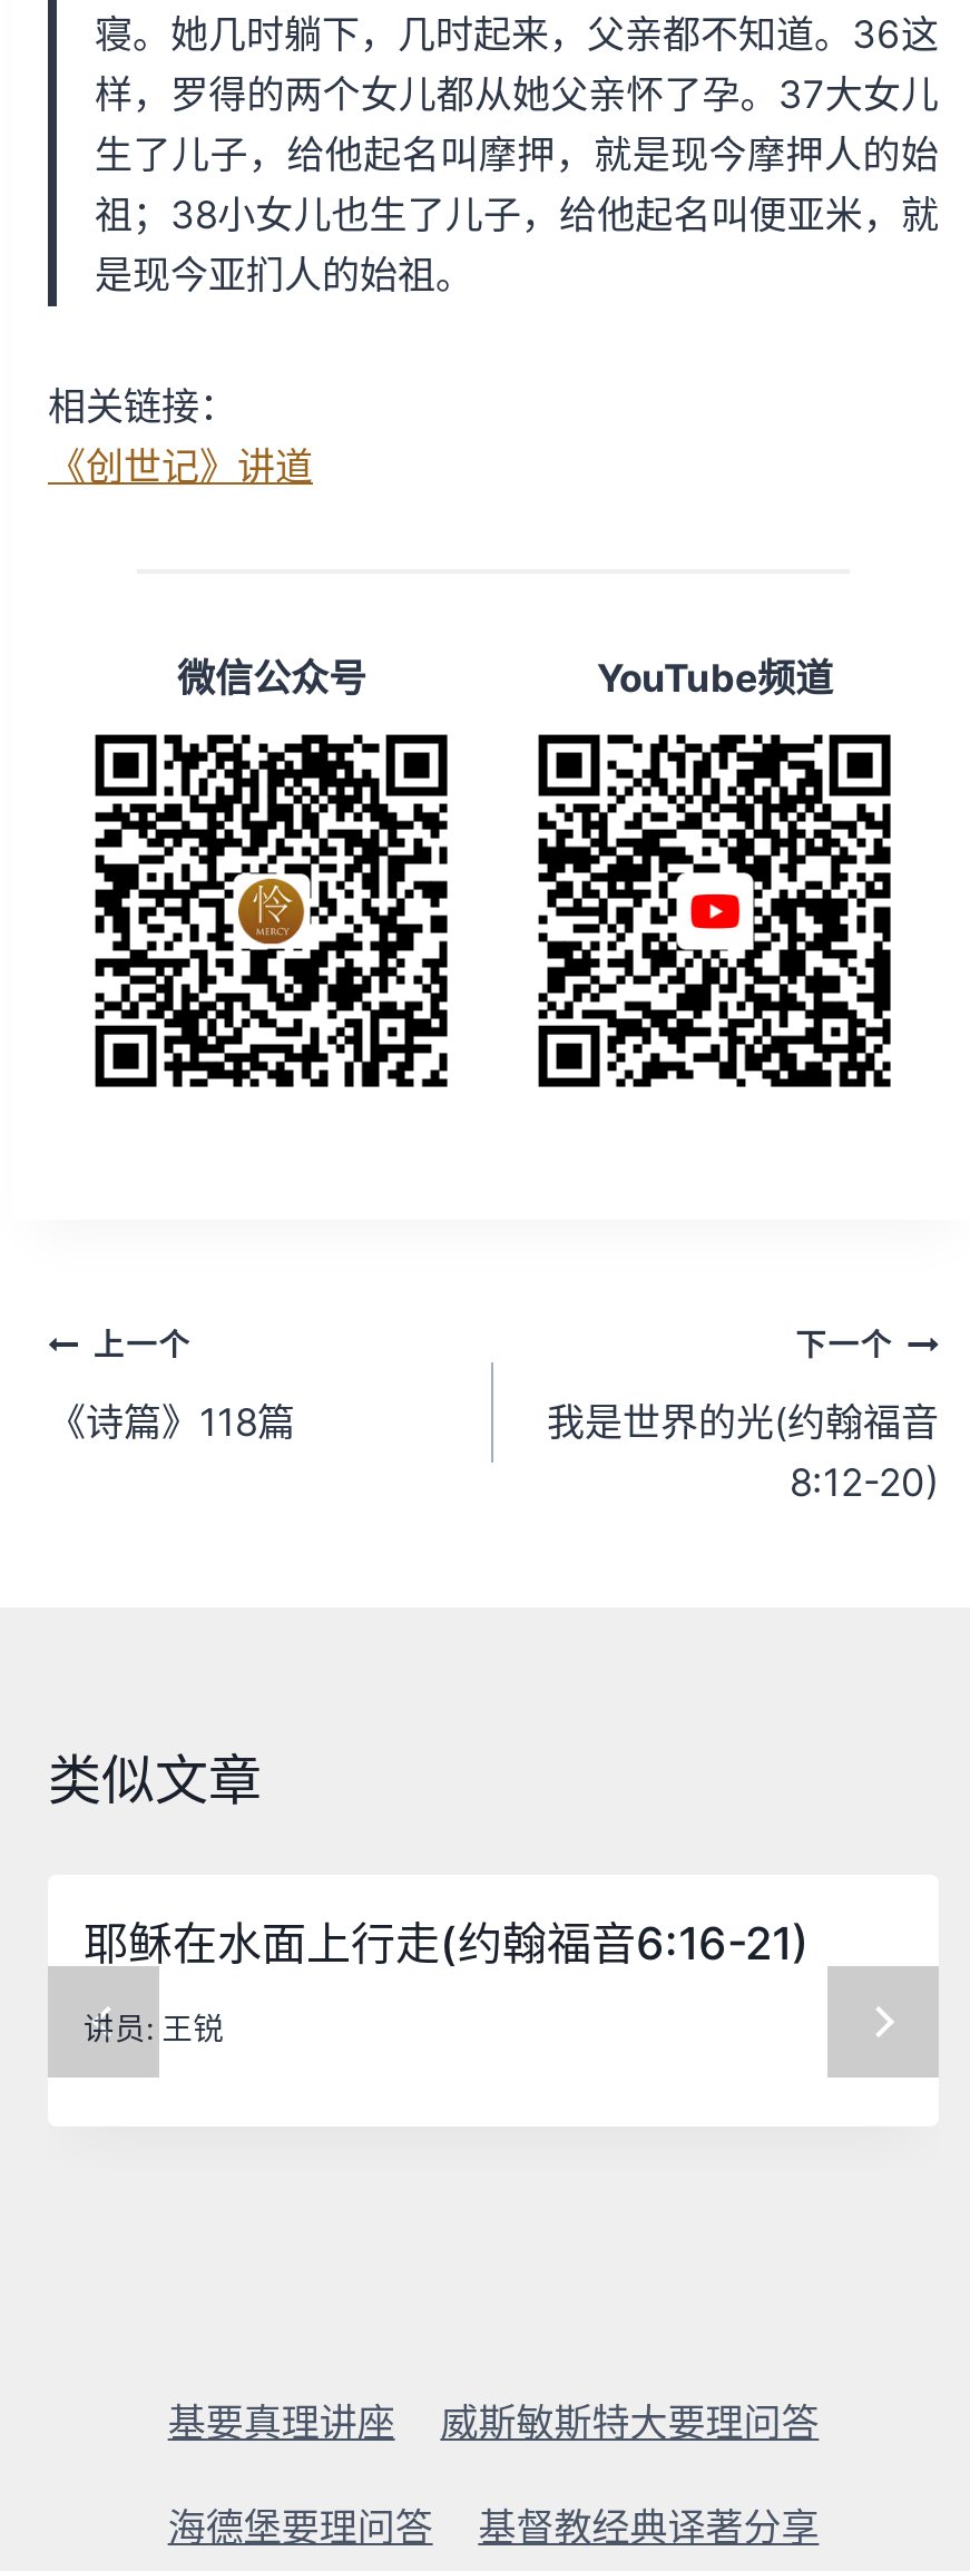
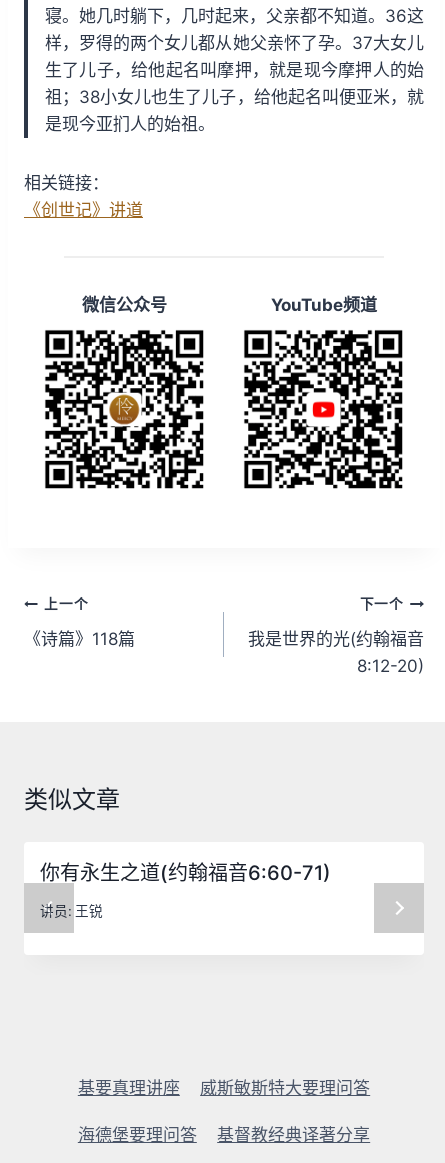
[84,1916,810,1970] 耶稣在水面上行走(约翰福音6:16-21) -> [40,861,331,885] 你有永生之道(约翰福音6:60-71)

